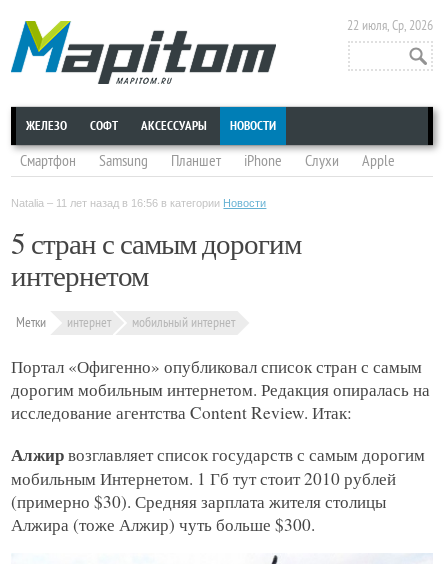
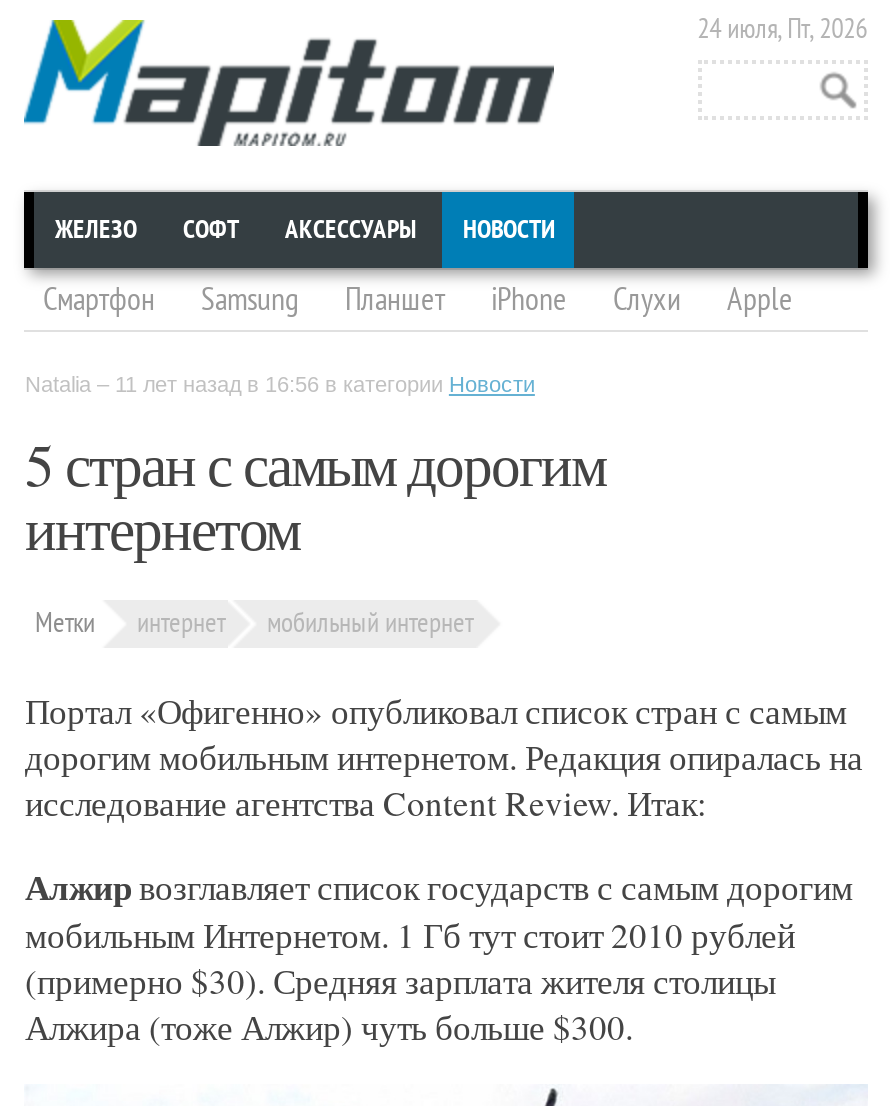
[347,17,433,34] 22 июля, Ср, 2026 -> [697,12,867,46] 24 июля, Пт, 2026

